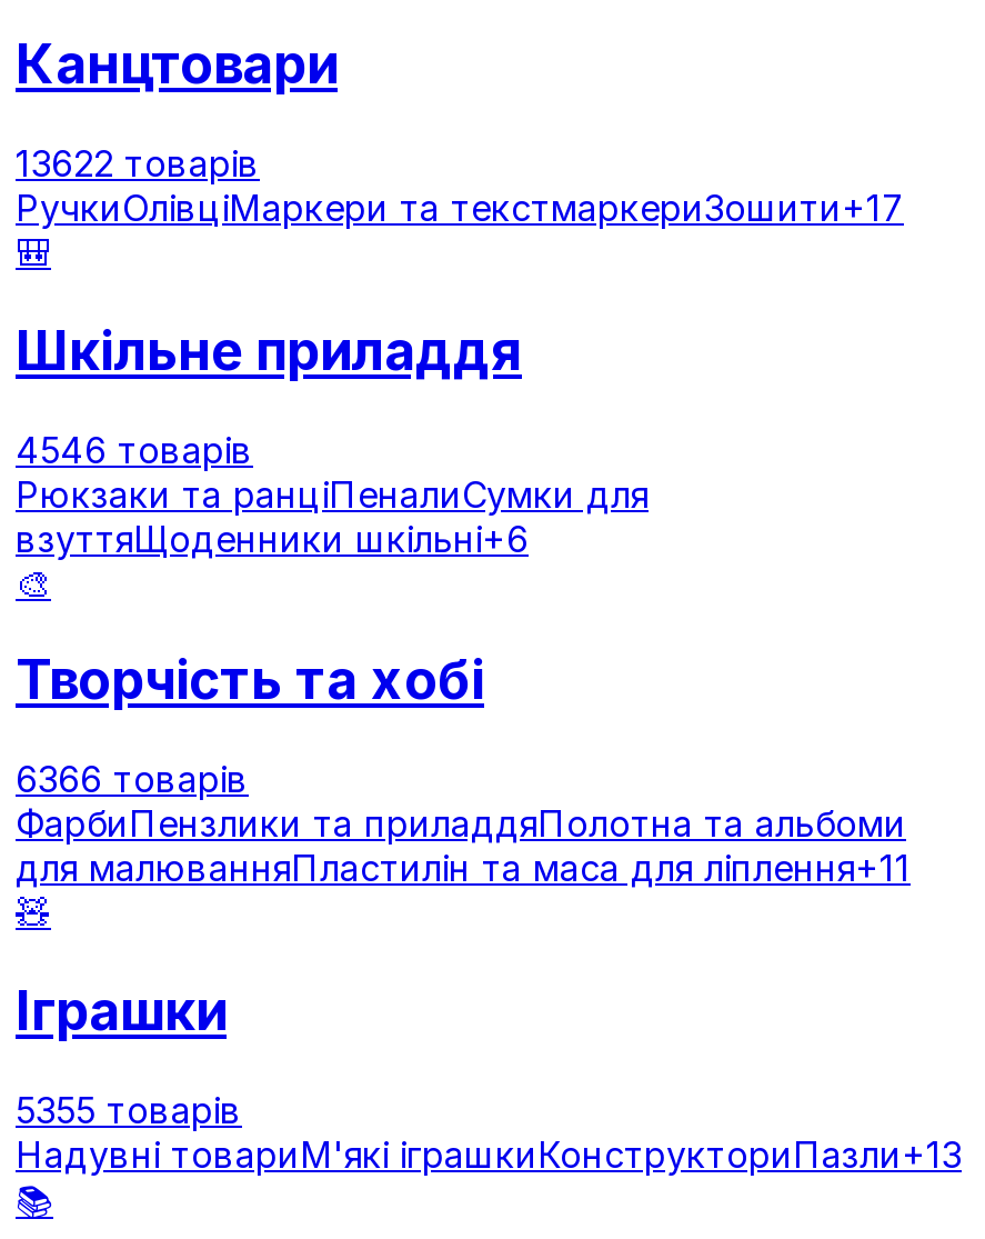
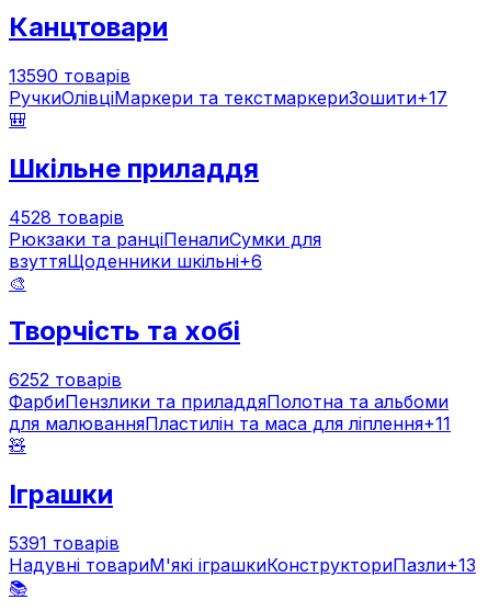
[16,140,260,185] 13622 товарів -> [9,64,130,86] 13590 товарів
[16,427,253,471] 4546 товарів -> [9,206,124,228] 4528 товарів
[16,757,249,802] 6366 товарів -> [9,369,122,391] 6252 товарів
[16,1088,242,1133] 5355 товарів -> [9,532,120,554] 5391 товарів

